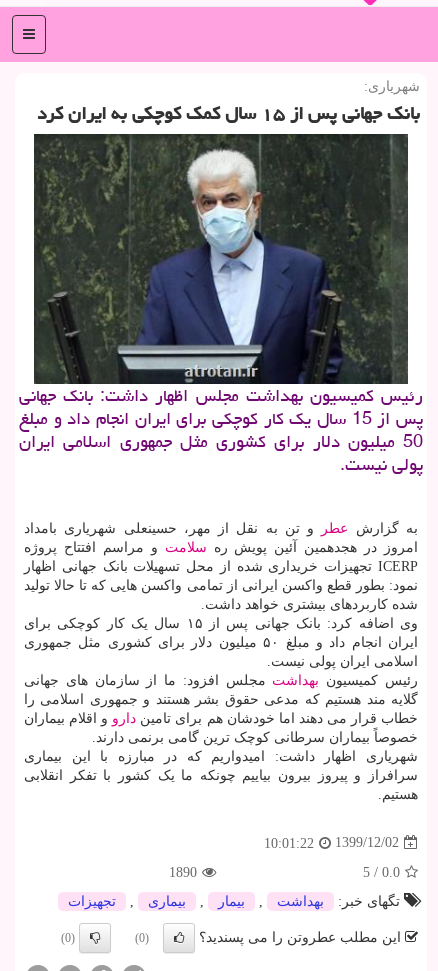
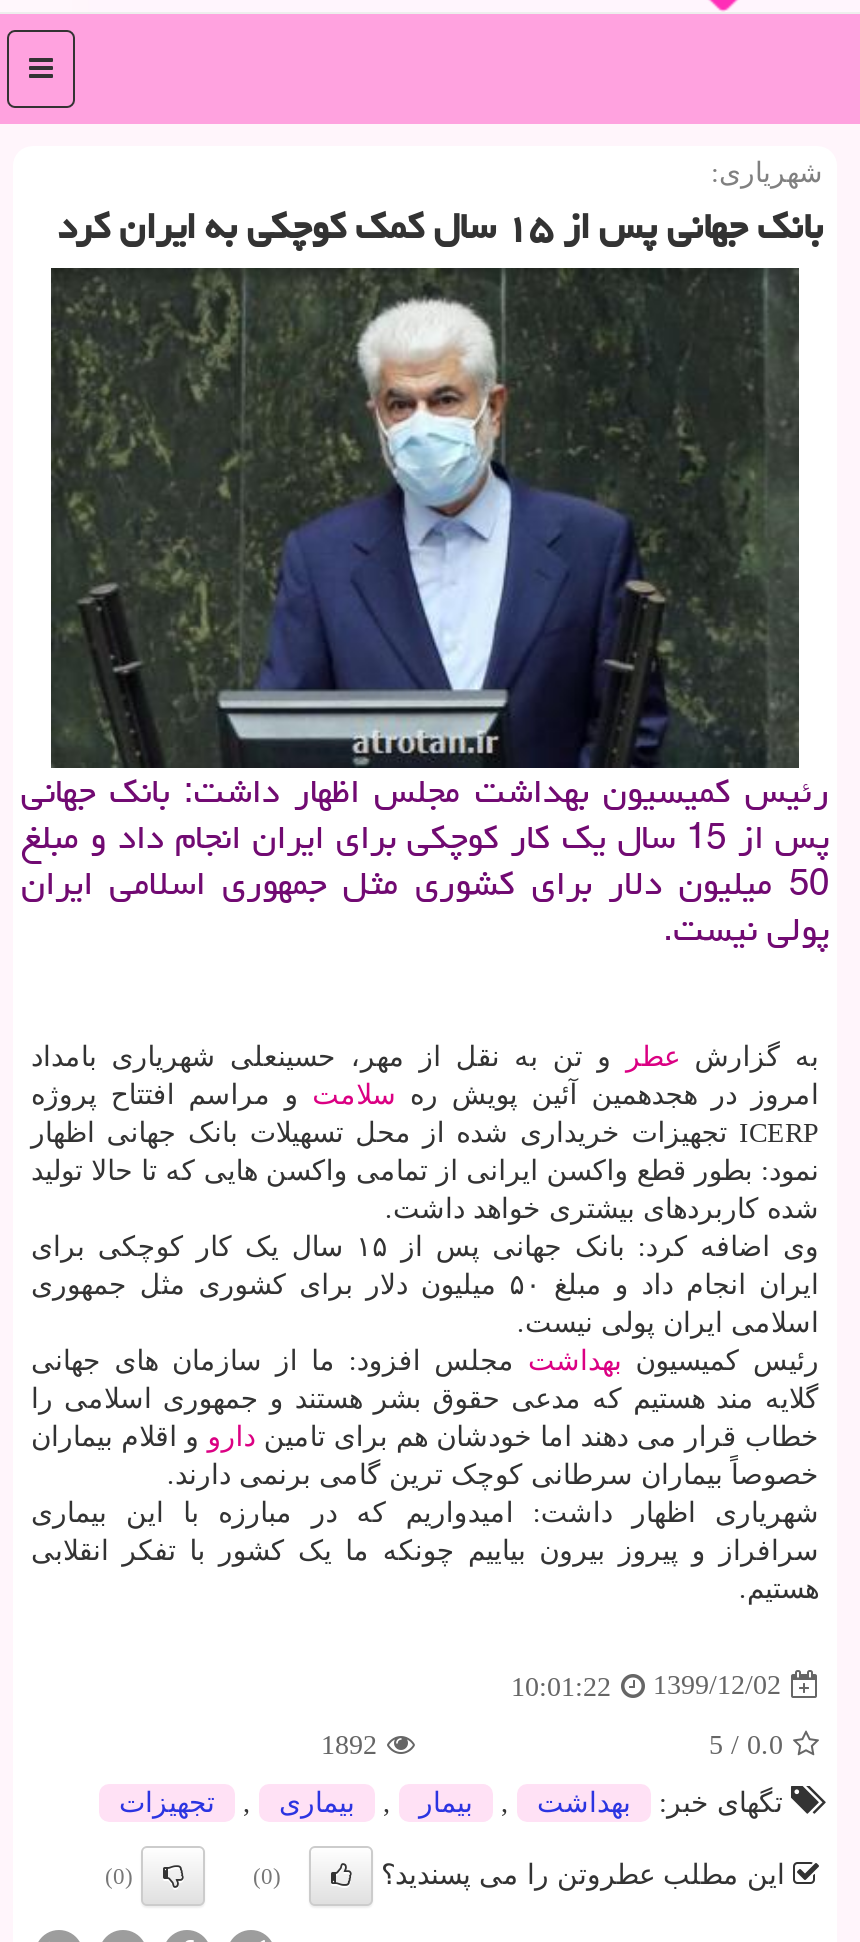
[169,865,197,880] 1890 -> [321,1730,377,1760] 1892

